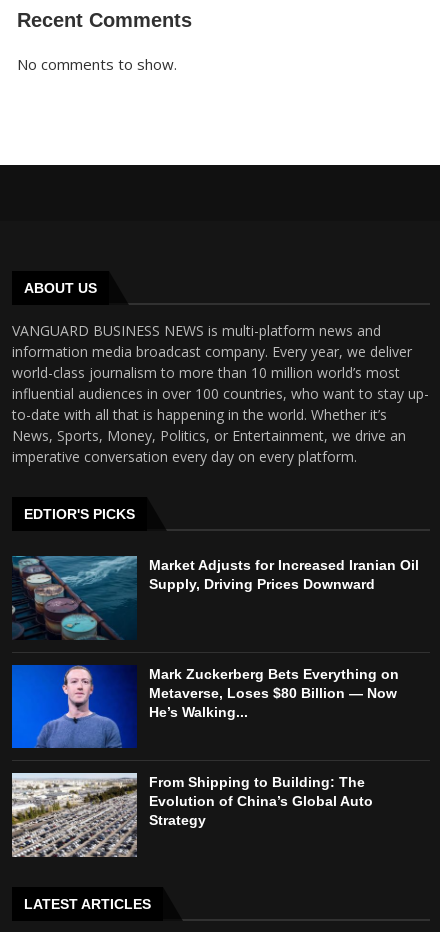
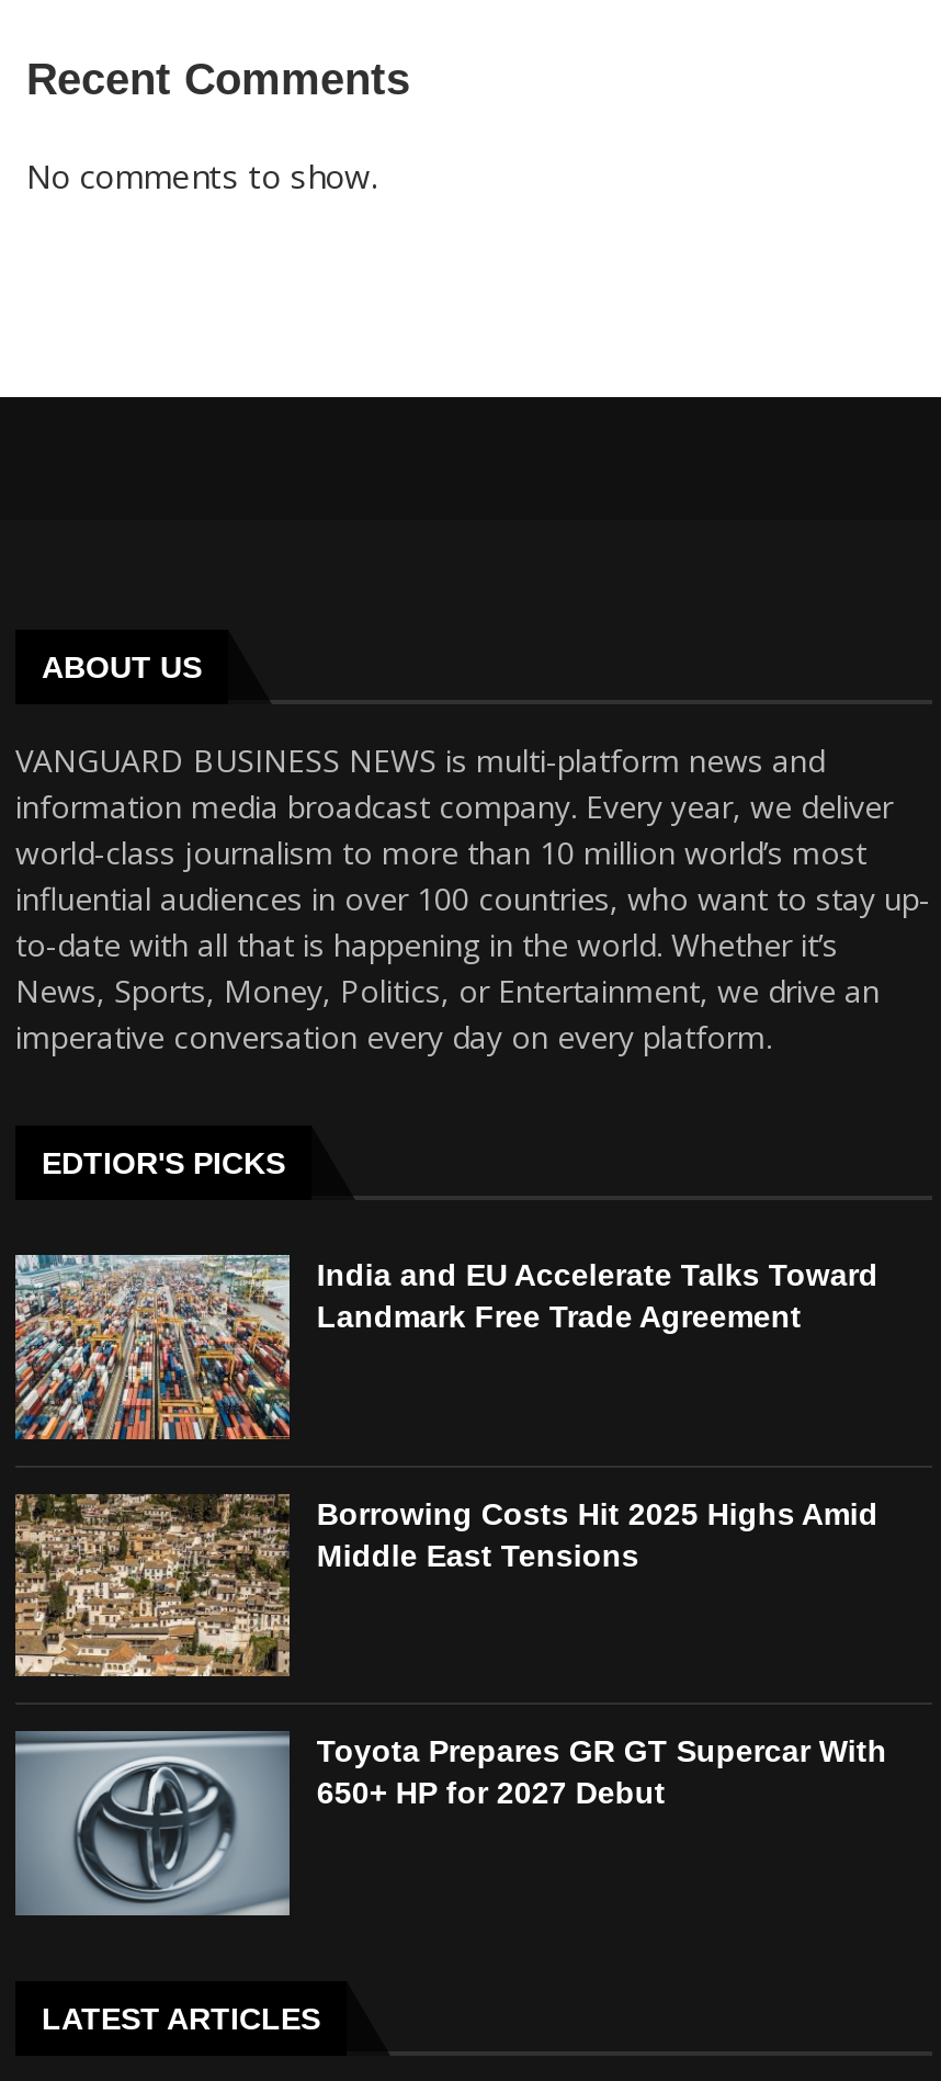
[12,555,419,640] [image] | Market Adjusts for Increased Iranian Oil | Supply, Driving Prices Downward -> [13,1253,878,1441] [image] | India and EU Accelerate Talks Toward | Landmark Free Trade Agreement
[11,664,399,749] [image] | Mark Zuckerberg Bets Everything on | Metaverse, Loses $80 Billion — Now | He’s Walking... -> [13,1492,878,1678] [image] | Borrowing Costs Hit 2025 Highs Amid | Middle East Tensions
[11,773,373,857] [image] | From Shipping to Building: The | Evolution of China’s Global Auto | Strategy -> [13,1733,887,1915] [image] | Toyota Prepares GR GT Supercar With | 650+ HP for 2027 Debut

